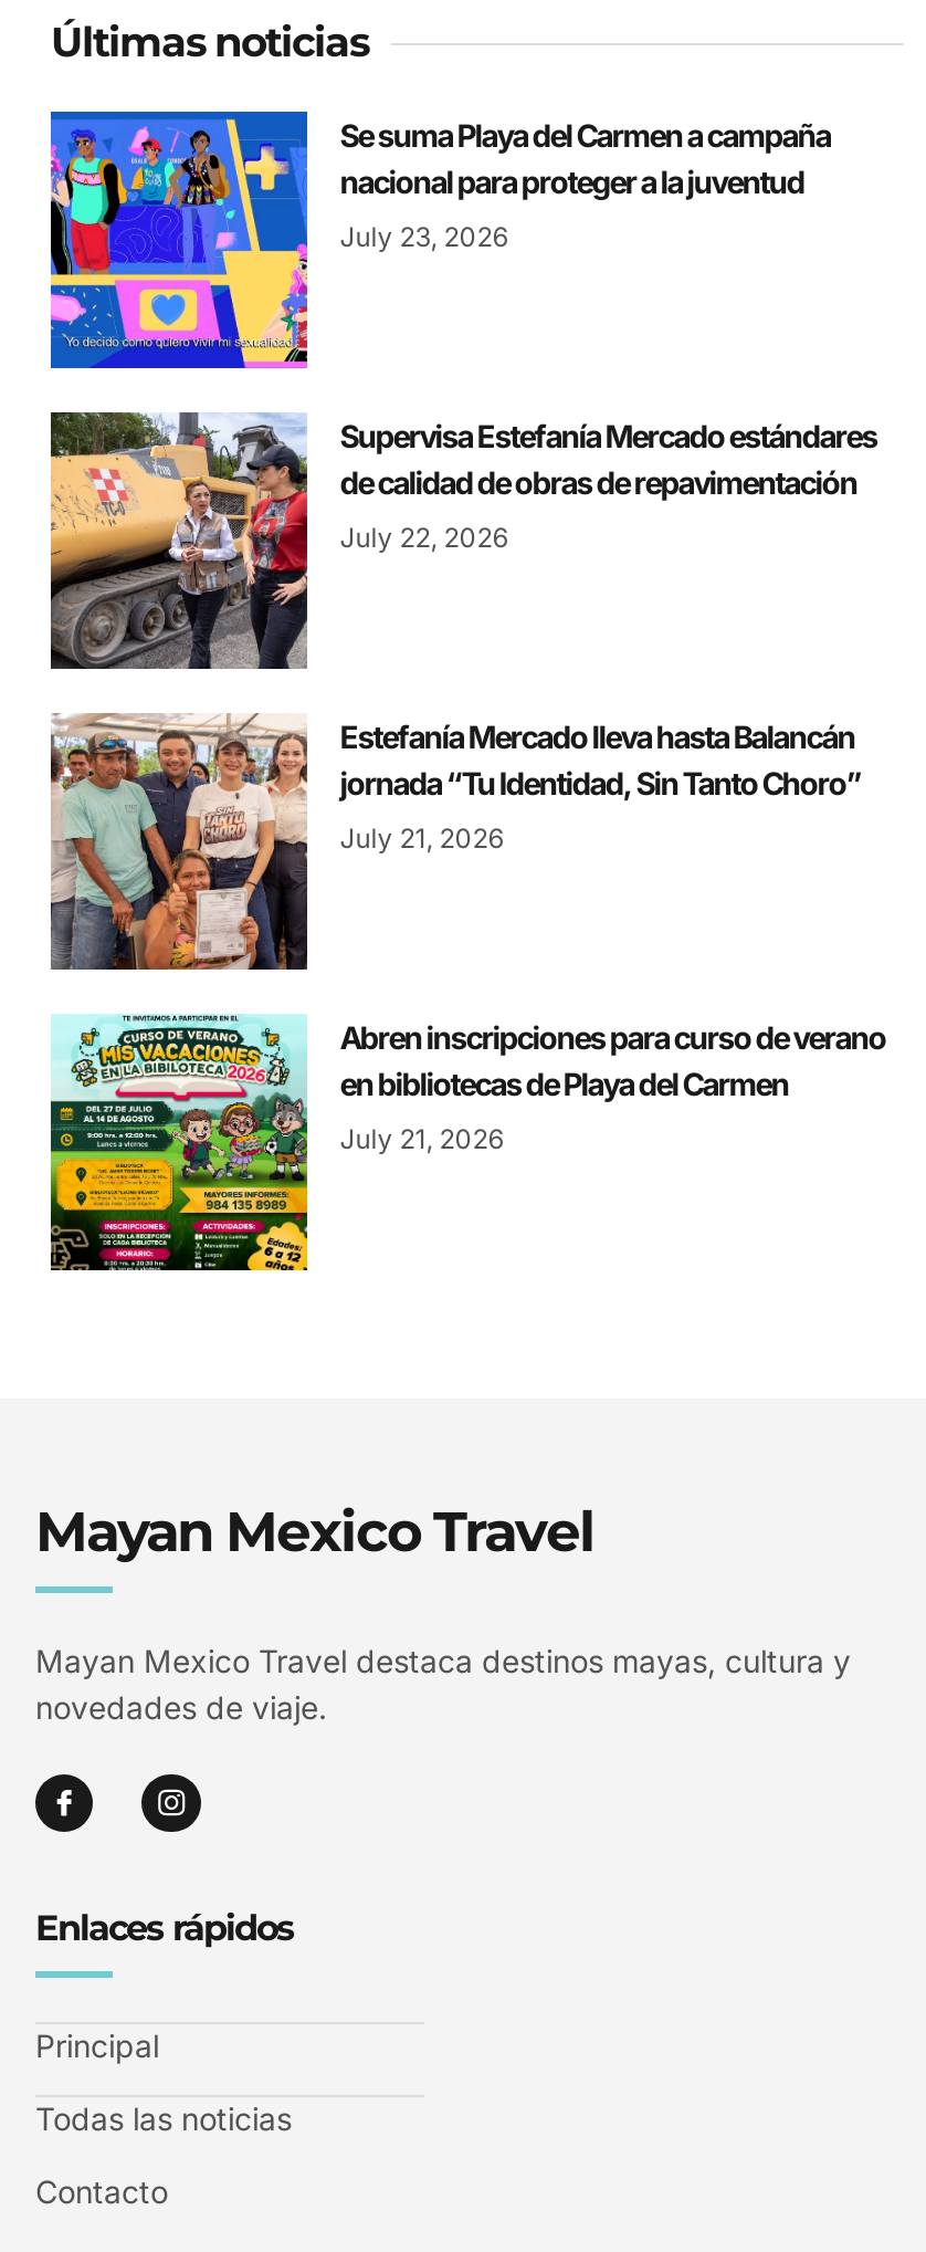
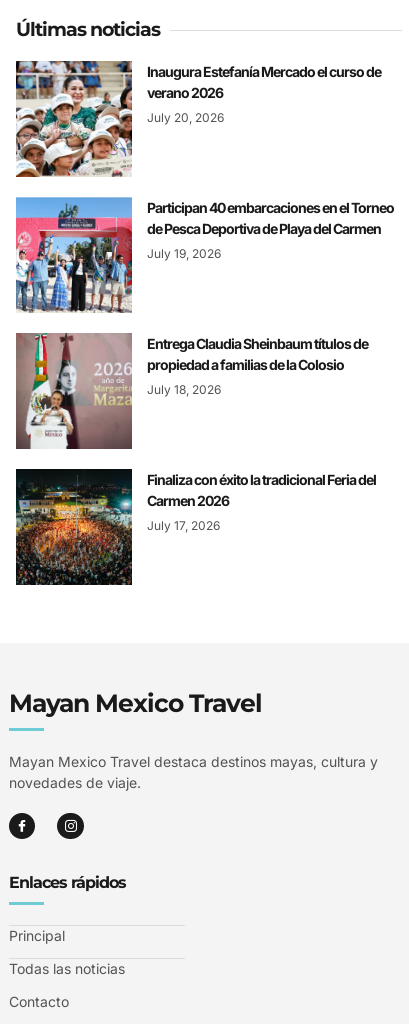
[49,109,831,370] [image] | Se suma Playa del Carmen a campaña | nacional para proteger a la juventud -> [15,60,381,178] [image] | Inaugura Estefanía Mercado el curso de | verano 2026
[340,221,508,254] July 23, 2026 -> [147,110,224,125] July 20, 2026
[49,410,877,671] [image] | Supervisa Estefanía Mercado estándares | de calidad de obras de repavimentación -> [15,197,394,313] [image] | Participan 40 embarcaciones en el Torneo | de Pesca Deportiva de Playa del Carmen
[340,521,508,554] July 22, 2026 -> [147,246,221,261] July 19, 2026
[51,713,859,972] [image] | Estefanía Mercado lleva hasta Balancán | jornada “Tu Identidad, Sin Tanto Choro” -> [15,332,368,450] [image] | Entrega Claudia Sheinbaum títulos de | propiedad a familias de la Colosio
[340,821,503,855] July 21, 2026 -> [147,382,221,397] July 18, 2026
[49,1014,886,1272] [image] | Abren inscripciones para curso de verano | en bibliotecas de Playa del Carmen -> [15,468,376,586] [image] | Finaliza con éxito la tradicional Feria del | Carmen 2026
[340,1122,503,1155] July 21, 2026 -> [147,518,220,533] July 17, 2026

